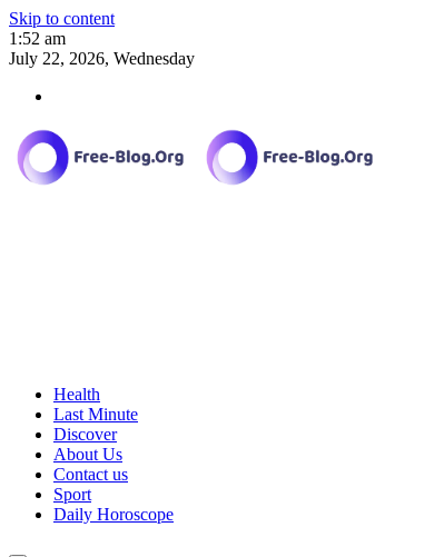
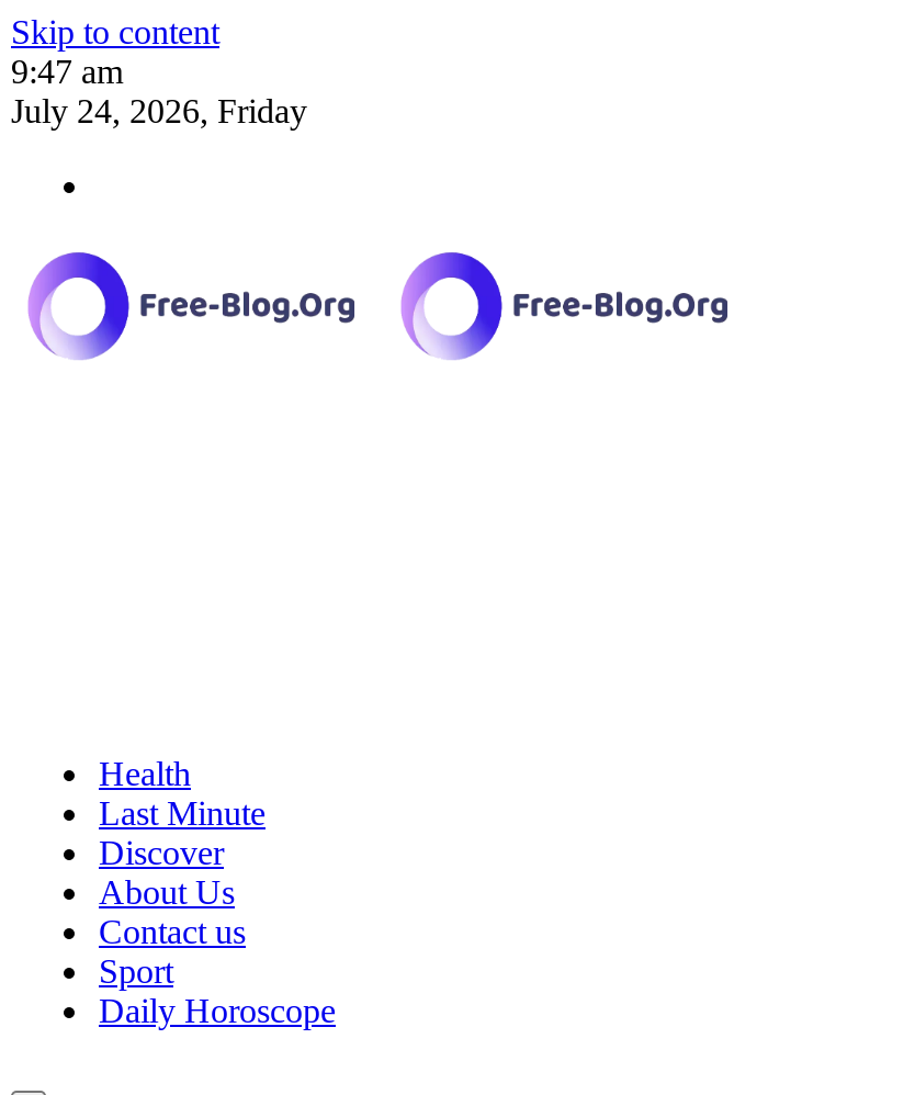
[9,29,66,48] 1:52 am -> [11,53,123,90] 9:47 am
[9,49,195,68] July 22, 2026, Wednesday -> [11,92,307,129] July 24, 2026, Friday

